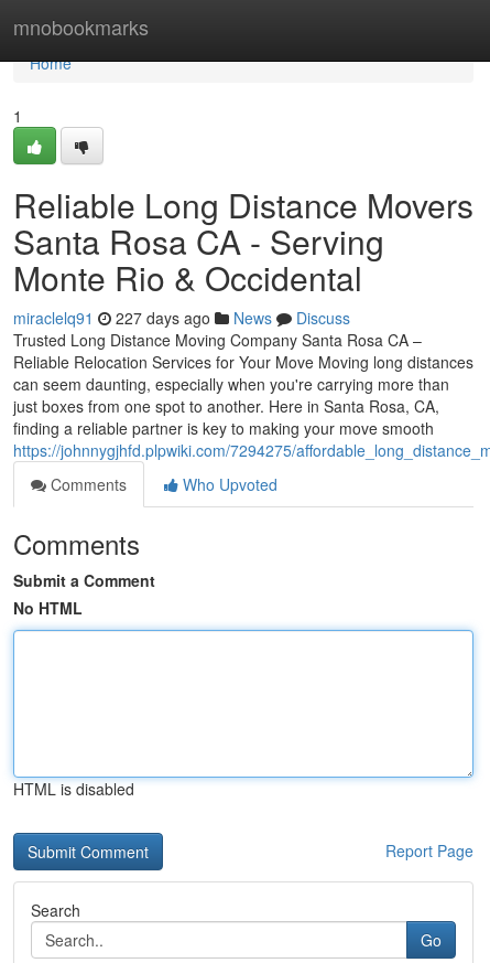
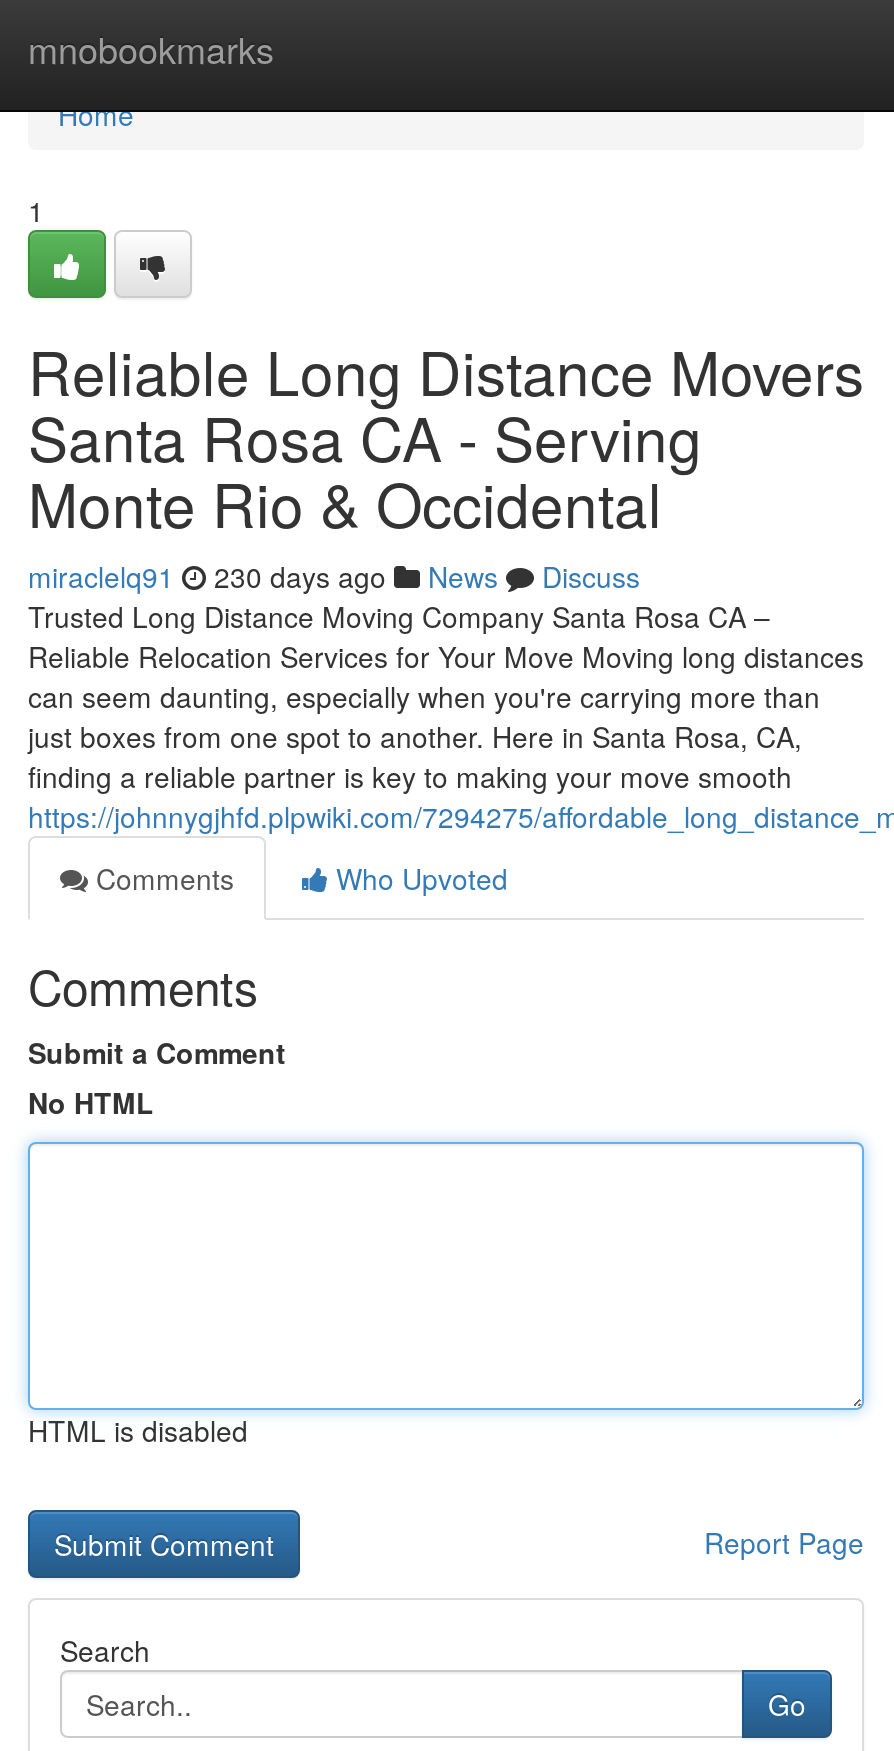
[13,307,350,329] miraclelq91 227 days ago News Discuss -> [28,556,640,596] miraclelq91 230 days ago News Discuss

